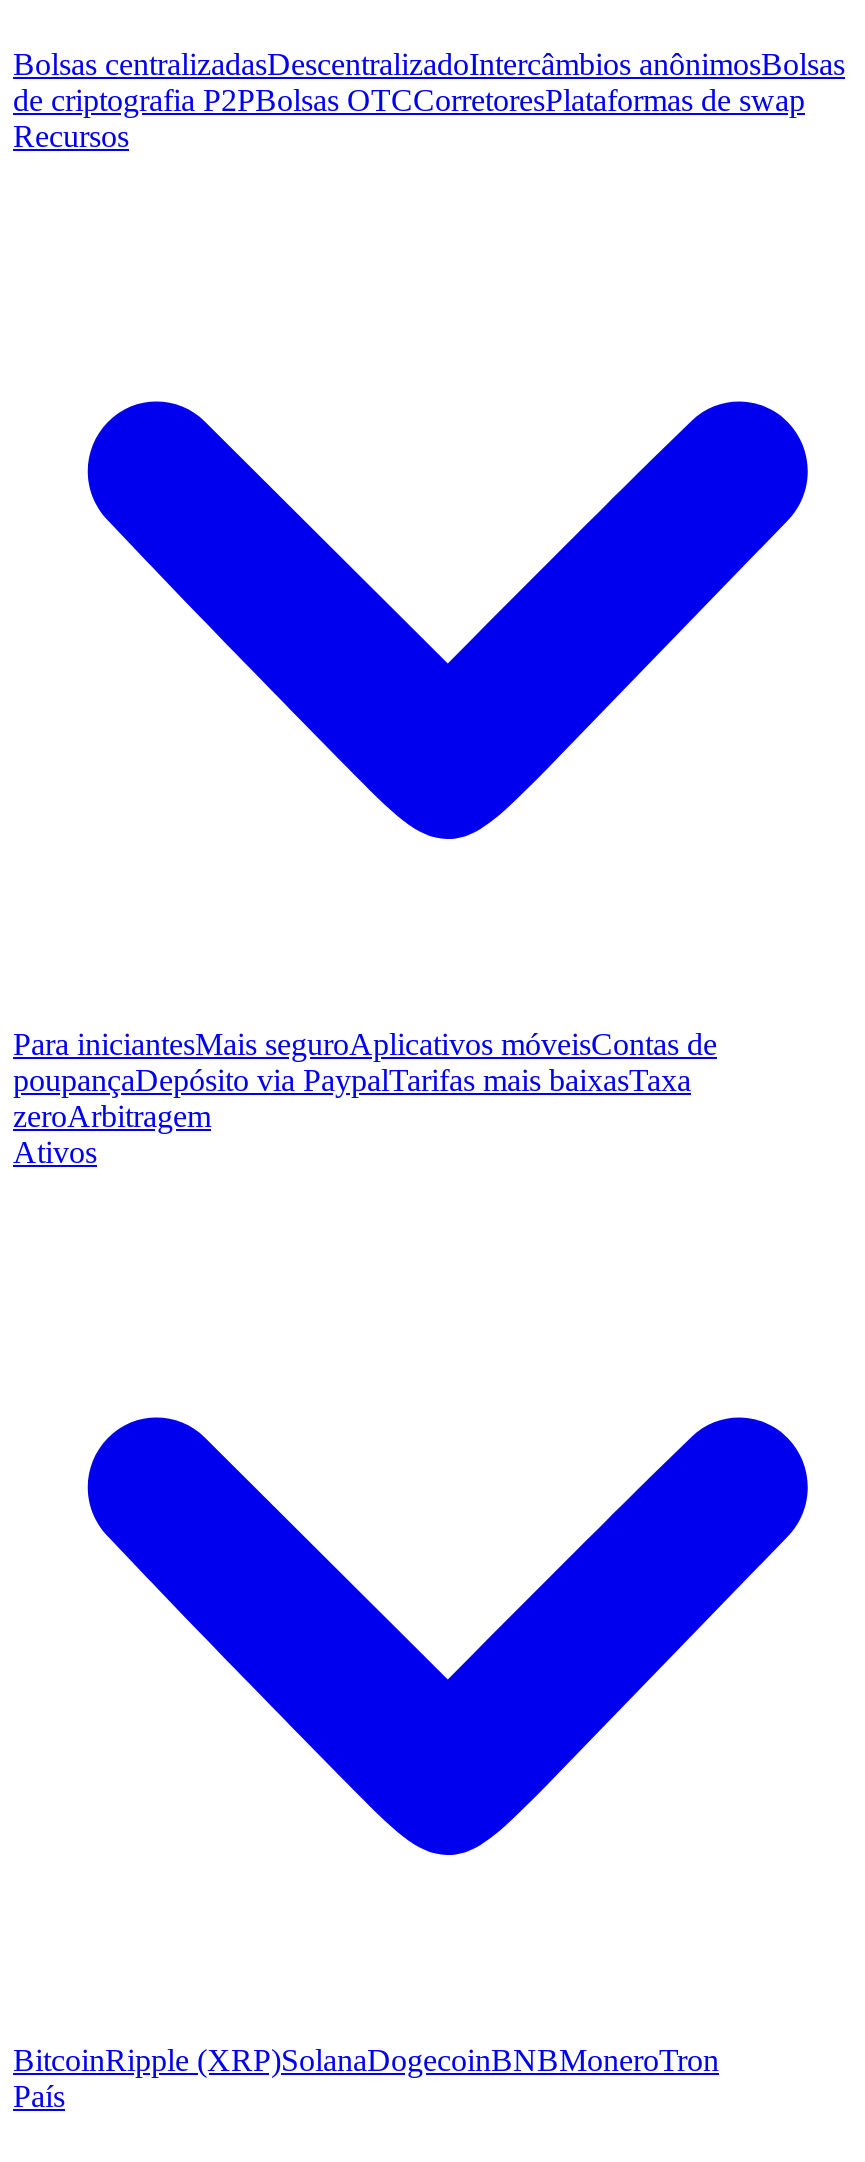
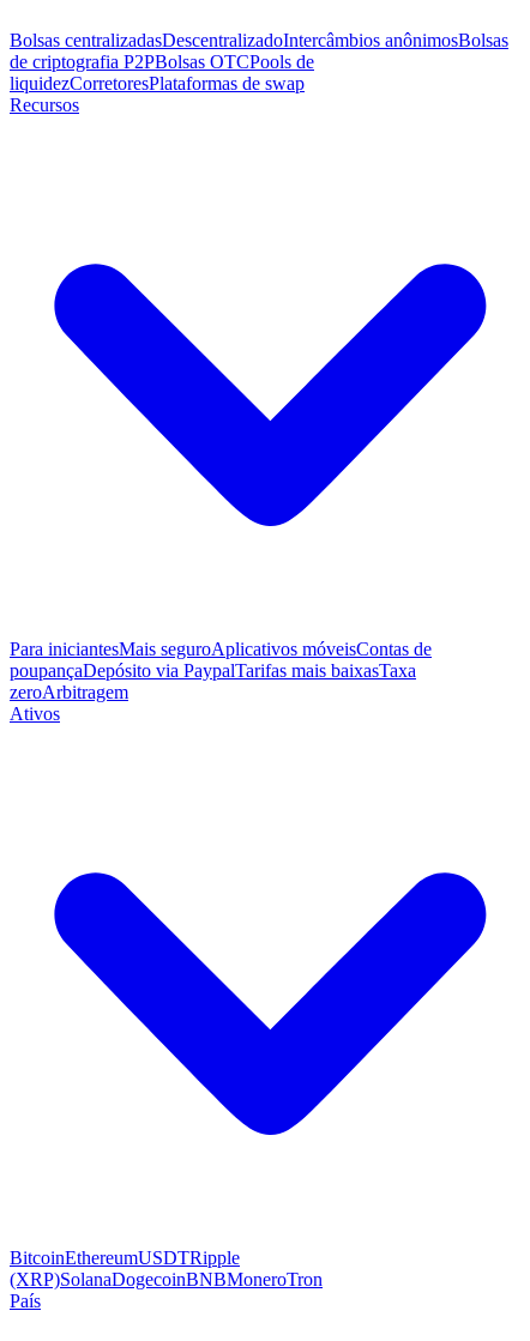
[13,83,805,117] de criptografia P2PBolsas OTCCorretoresPlataformas de swap -> [10,52,314,93] de criptografia P2PBolsas OTCPools de | liquidezCorretoresPlataformas de swap
[13,2043,719,2077] BitcoinRipple (XRP)SolanaDogecoinBNBMoneroTron -> [10,1248,323,1289] BitcoinEthereumUSDTRipple | (XRP)SolanaDogecoinBNBMoneroTron

